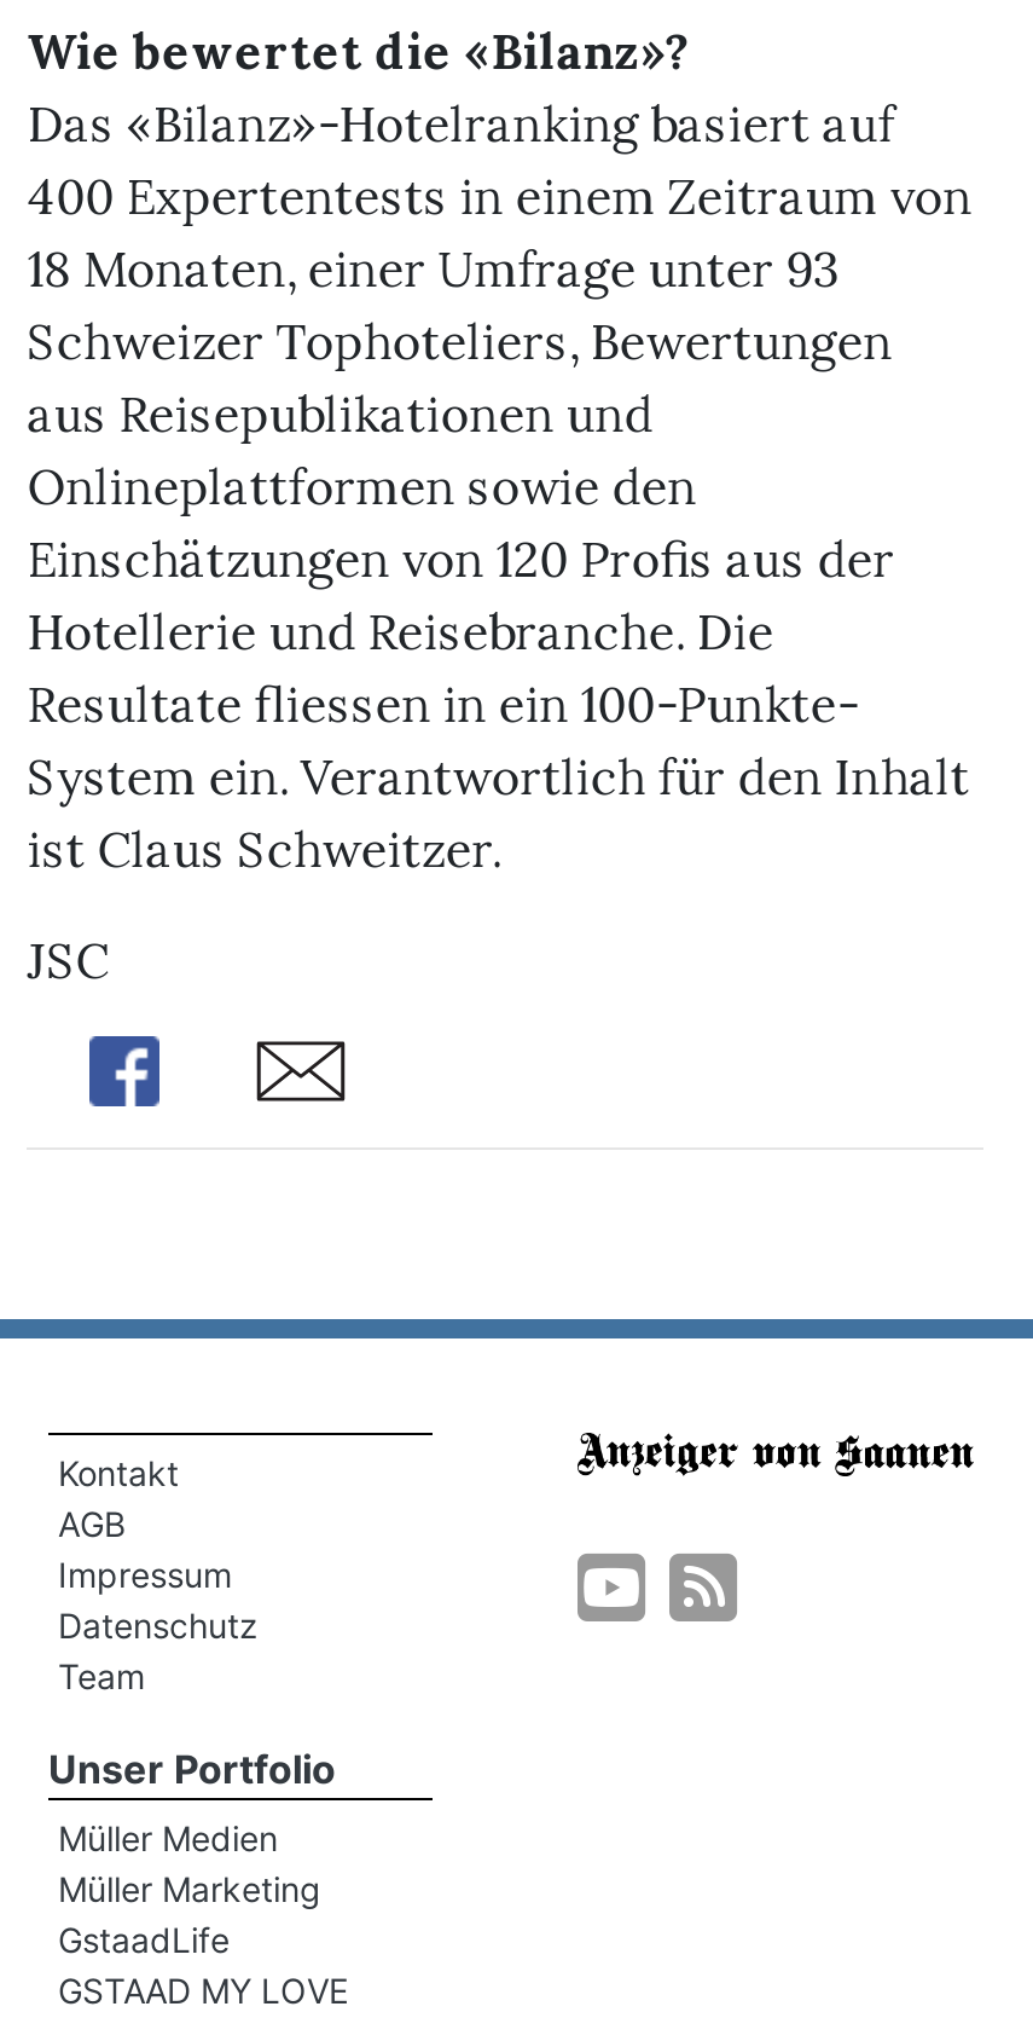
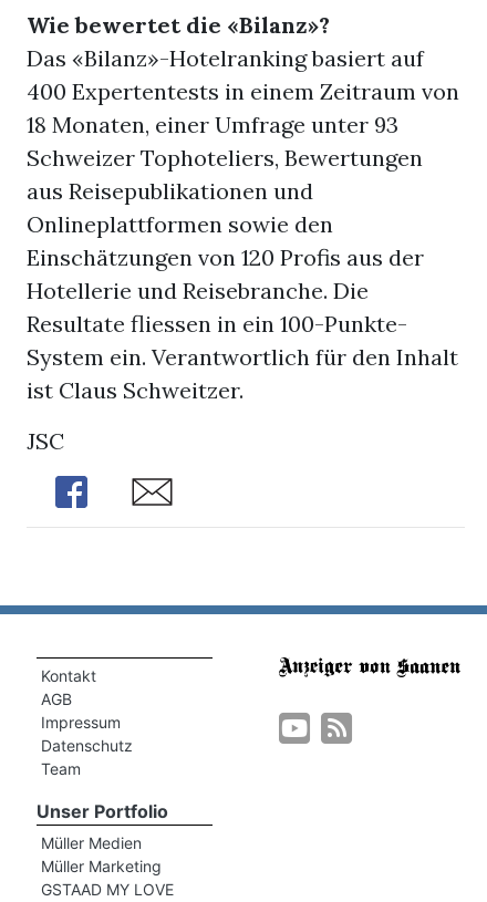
[58,1920,230,1961] GstaadLife -> none

